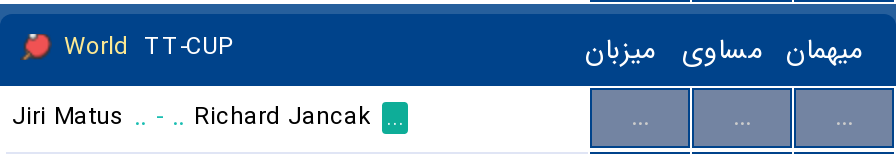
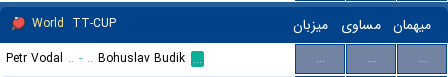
[12,98,404,136] Jiri Matus .. - .. Richard Jancak ... -> [6,49,202,68] Petr Vodal .. - .. Bohuslav Budik ...

